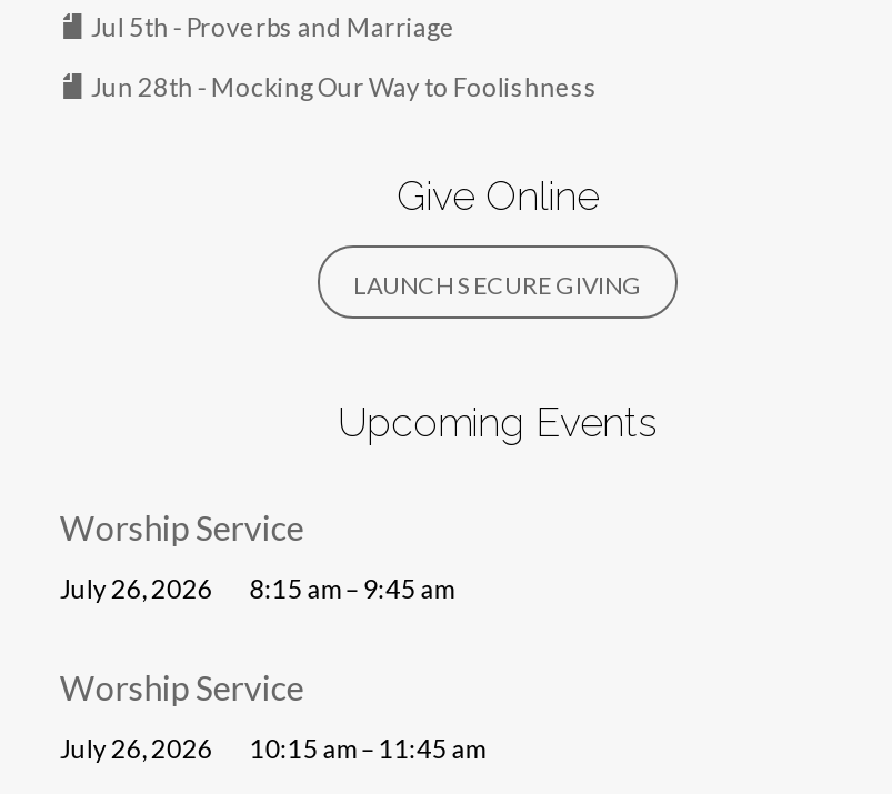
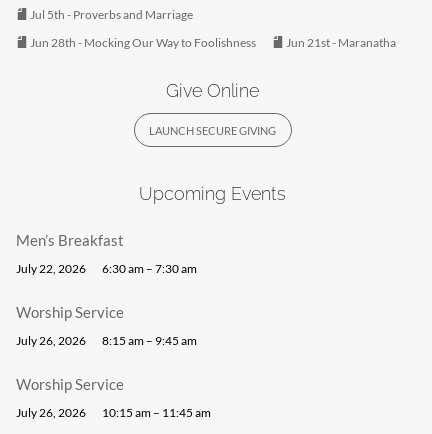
none -> [284,36,396,49] Jun 21st - Maranatha
none -> [16,231,197,275] Men’s Breakfast | July 22, 2026 | 6:30 am – 7:30 am

